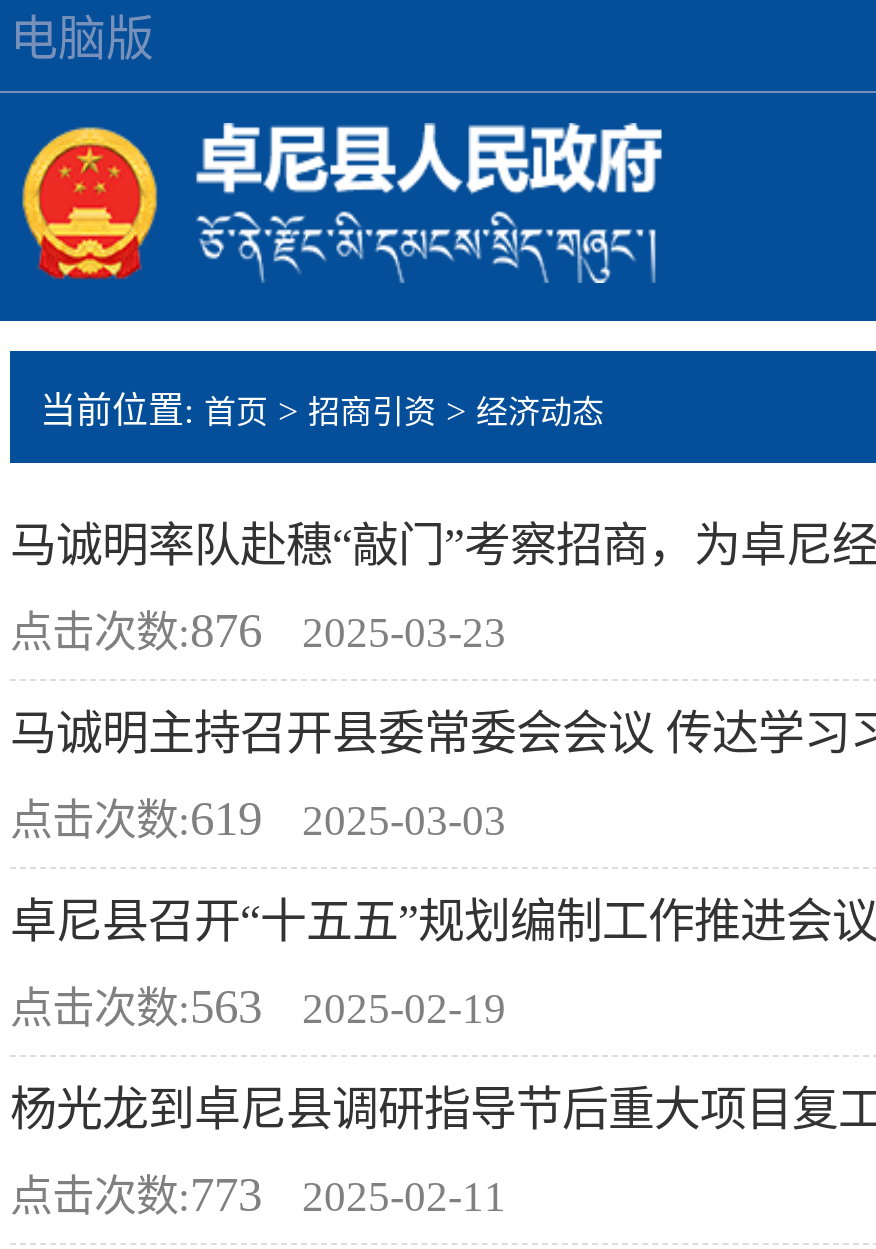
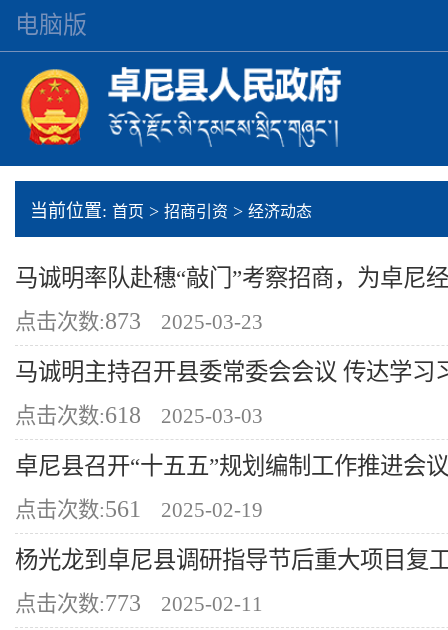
[10,603,506,657] 点击次数:876 2025-03-23 -> [15,307,263,334] 点击次数:873 2025-03-23
[10,791,506,845] 点击次数:619 2025-03-03 -> [15,401,263,428] 点击次数:618 2025-03-03
[10,979,506,1033] 点击次数:563 2025-02-19 -> [15,495,263,522] 点击次数:561 2025-02-19

